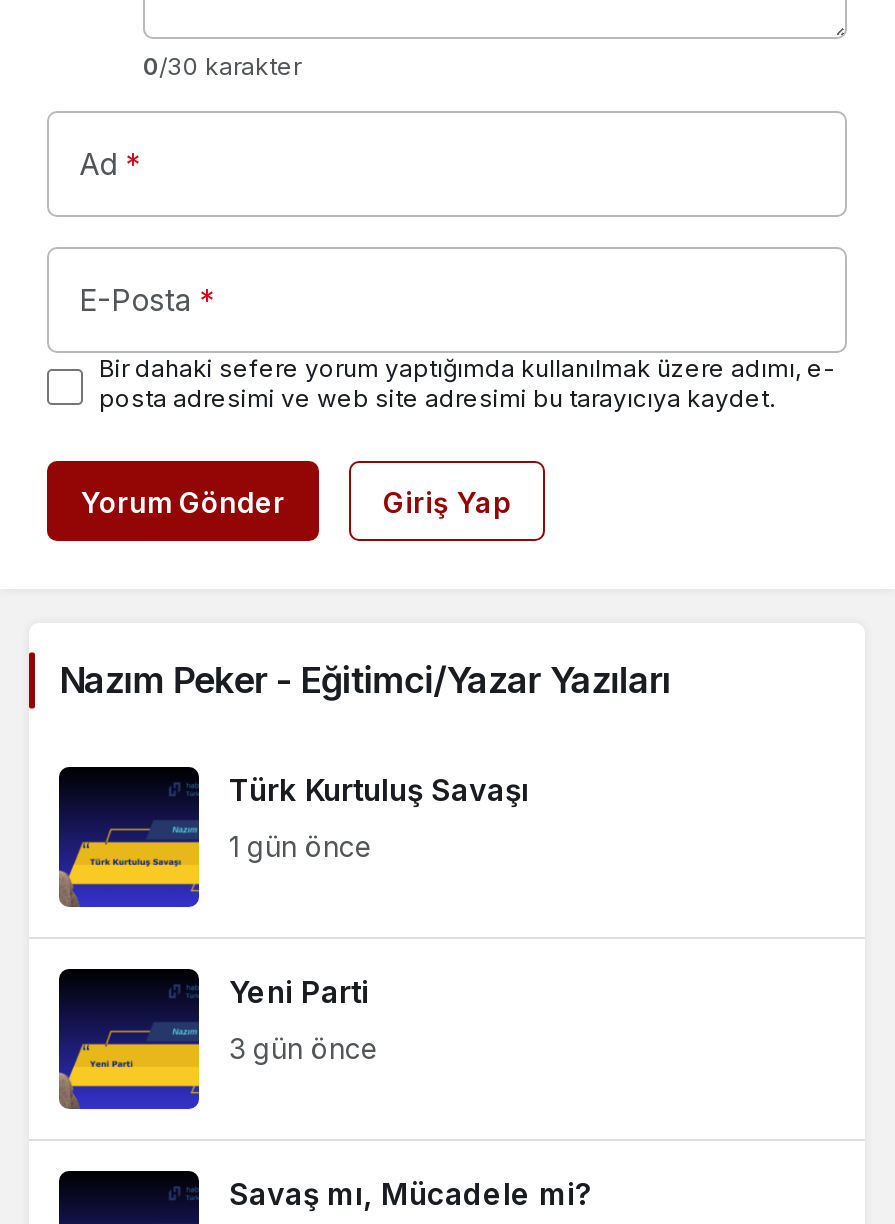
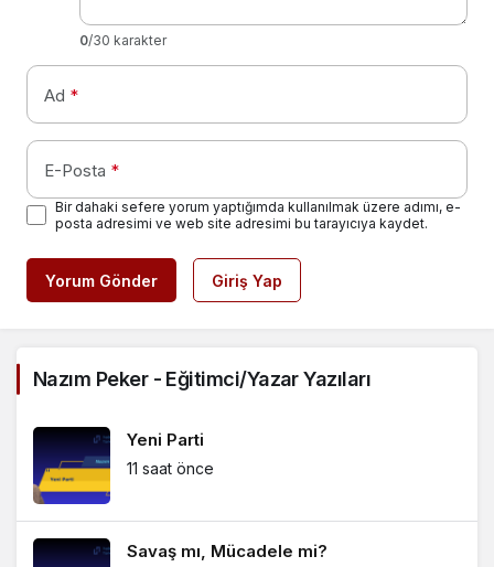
[229,772,529,864] Türk Kurtuluş Savaşı | 1 gün önce -> none
[229,1032,379,1066] 3 gün önce -> [127,459,214,478] 11 saat önce

